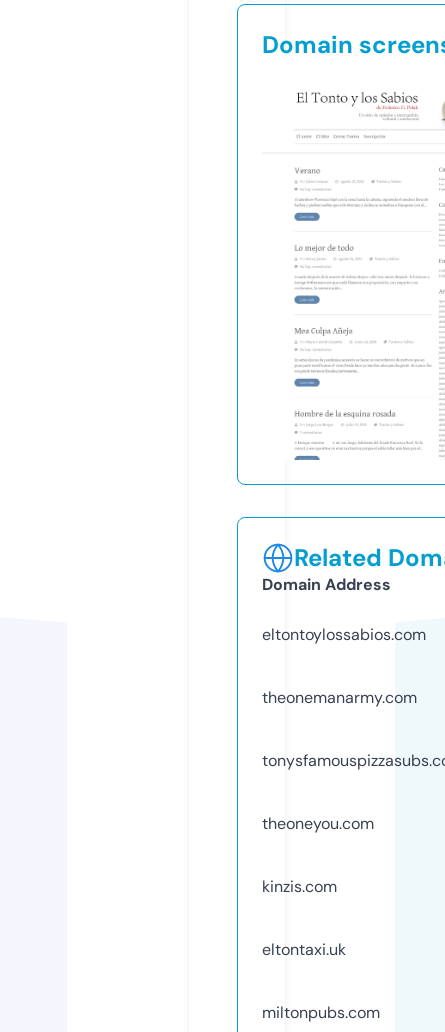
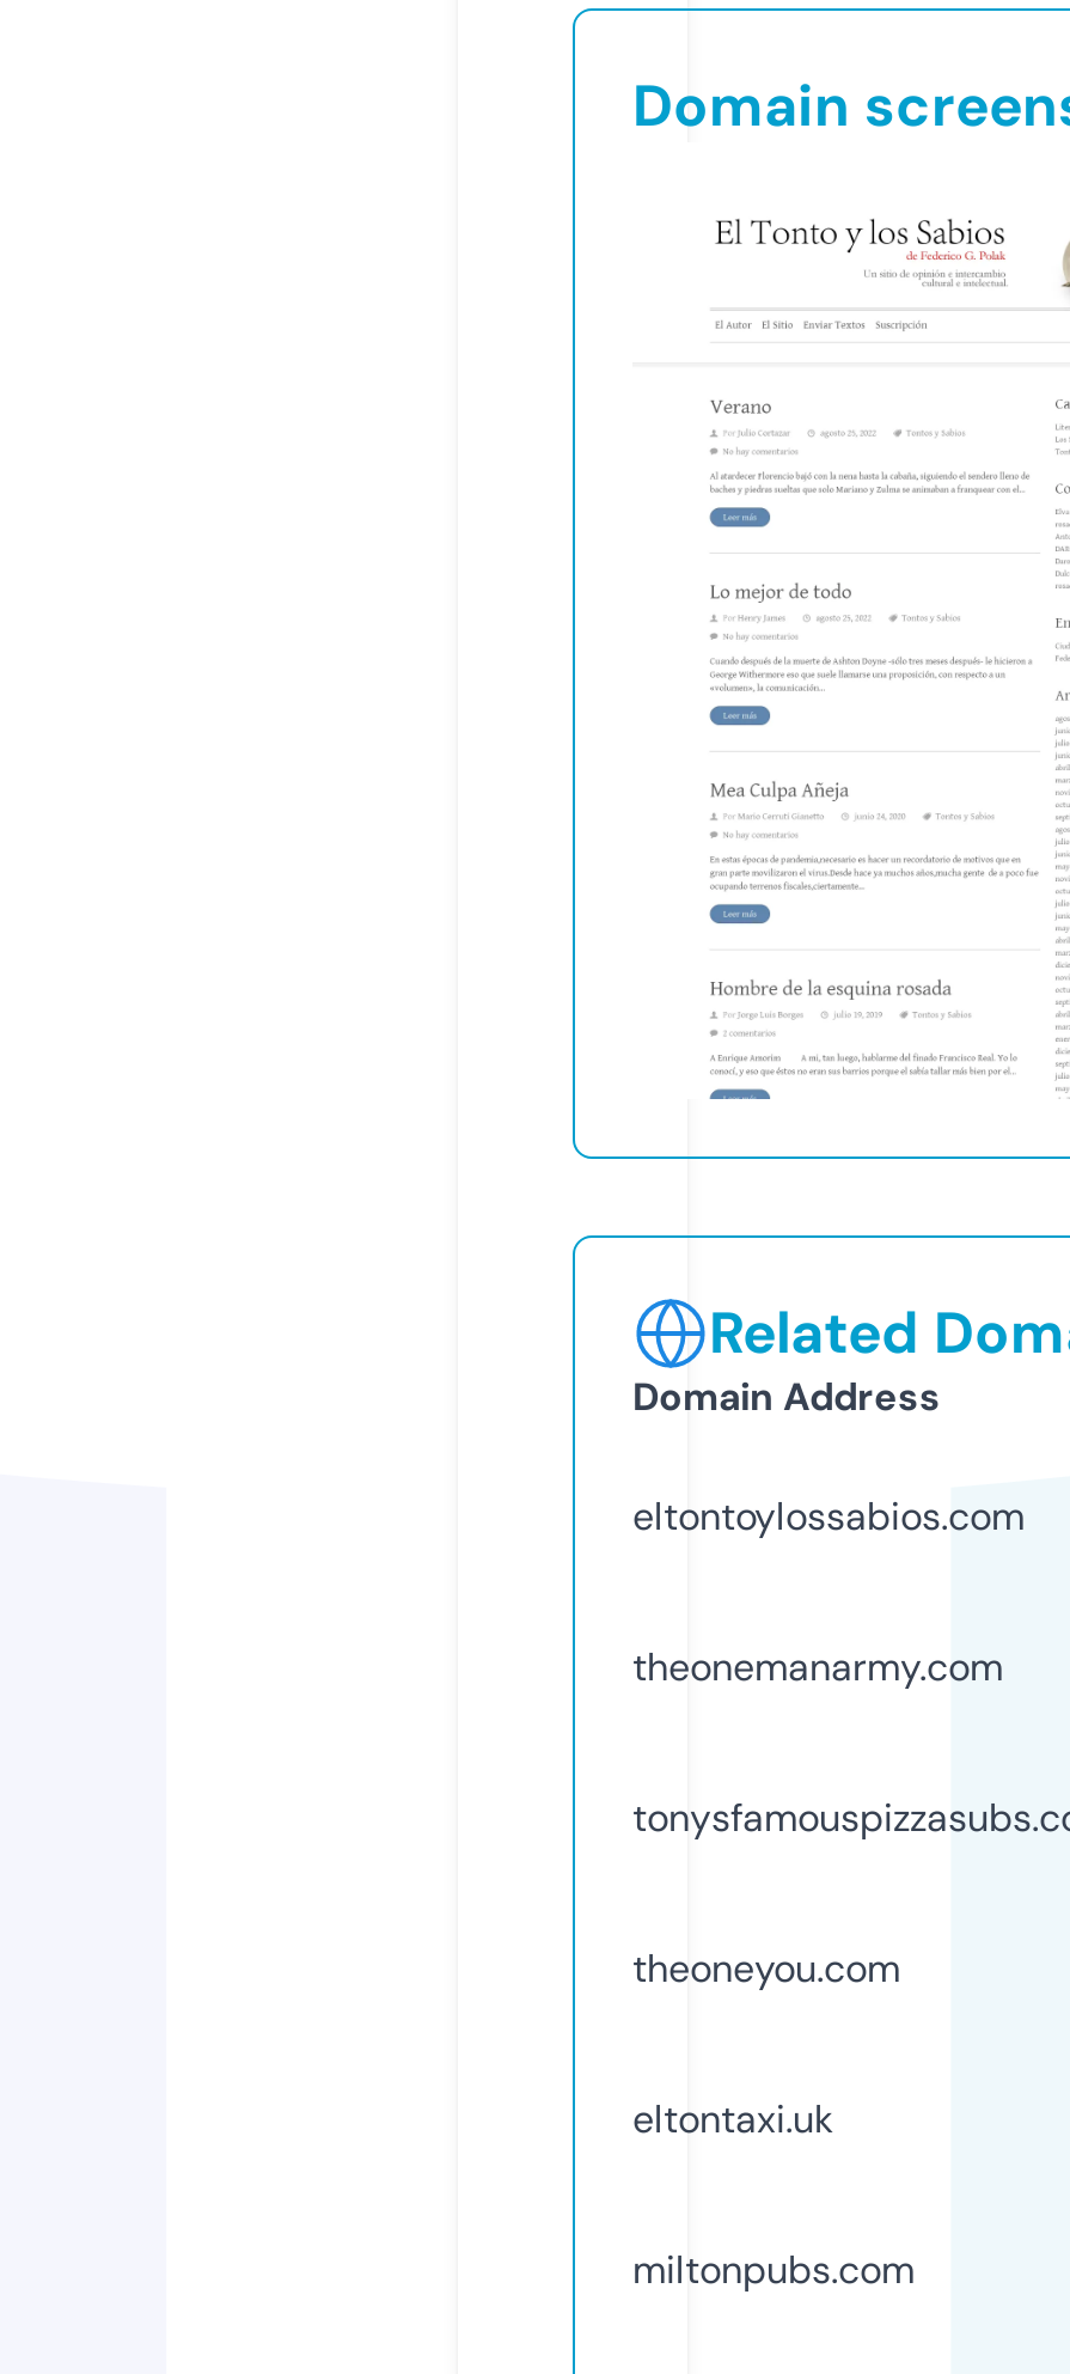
[262,876,337,897] kinzis.com -> none

